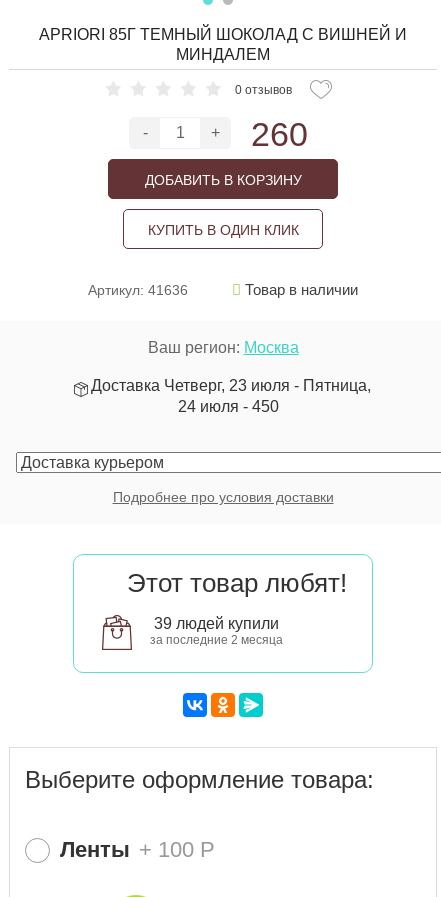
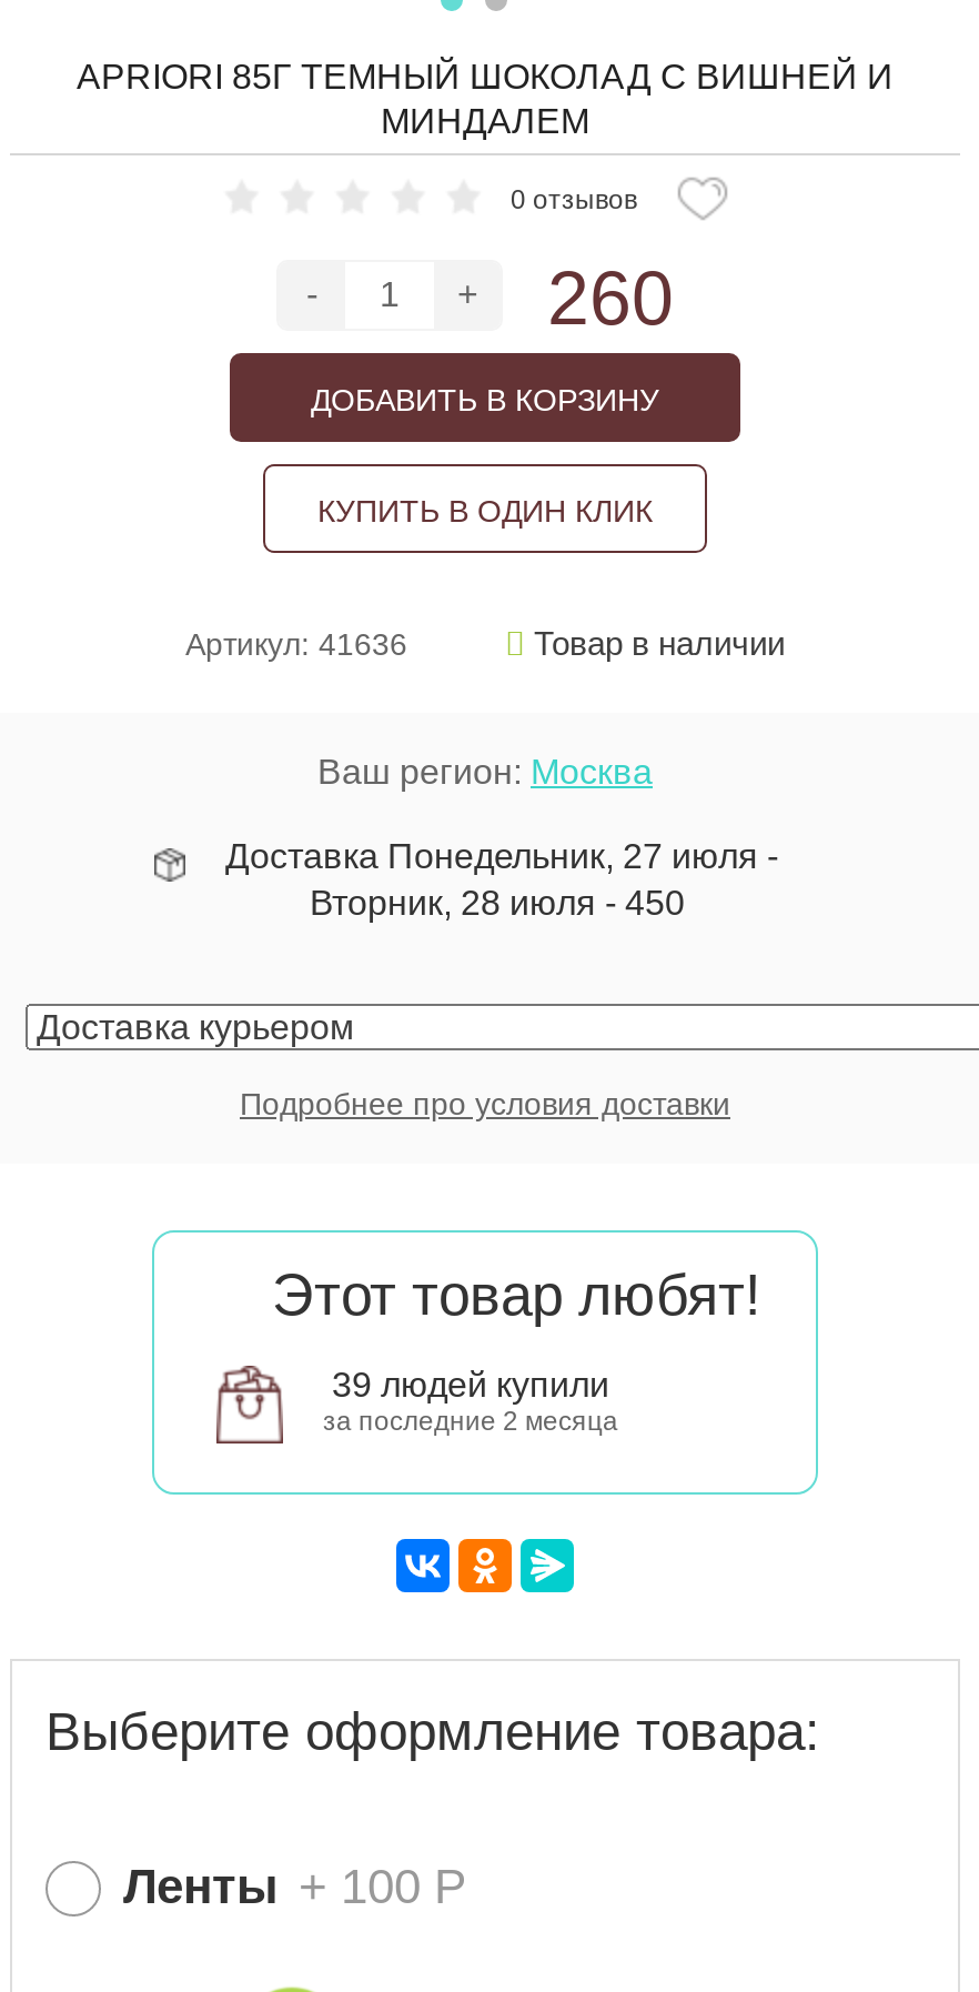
[90,377,370,415] Доставка Четверг, 23 июля - Пятница, | 24 июля - 450 -> [225,837,778,922] Доставка Понедельник, 27 июля - | Вторник, 28 июля - 450

